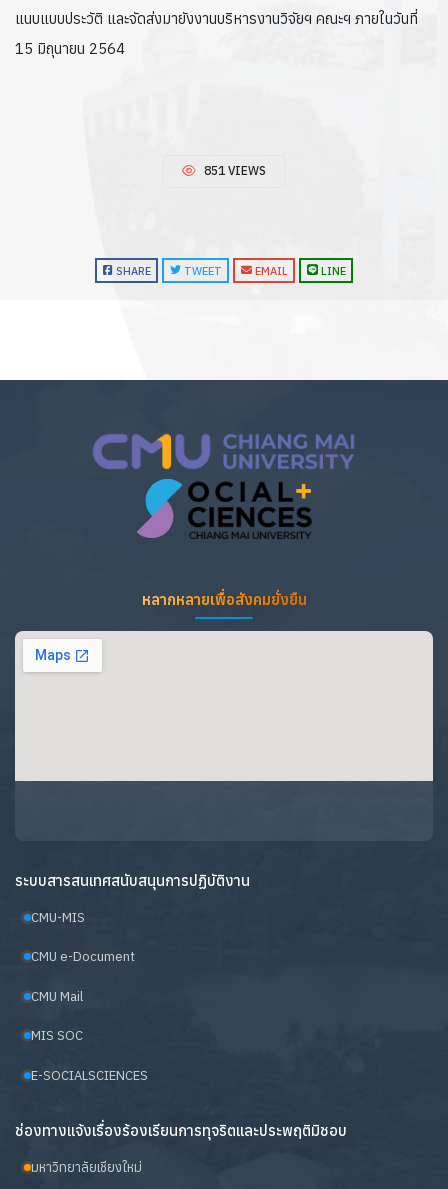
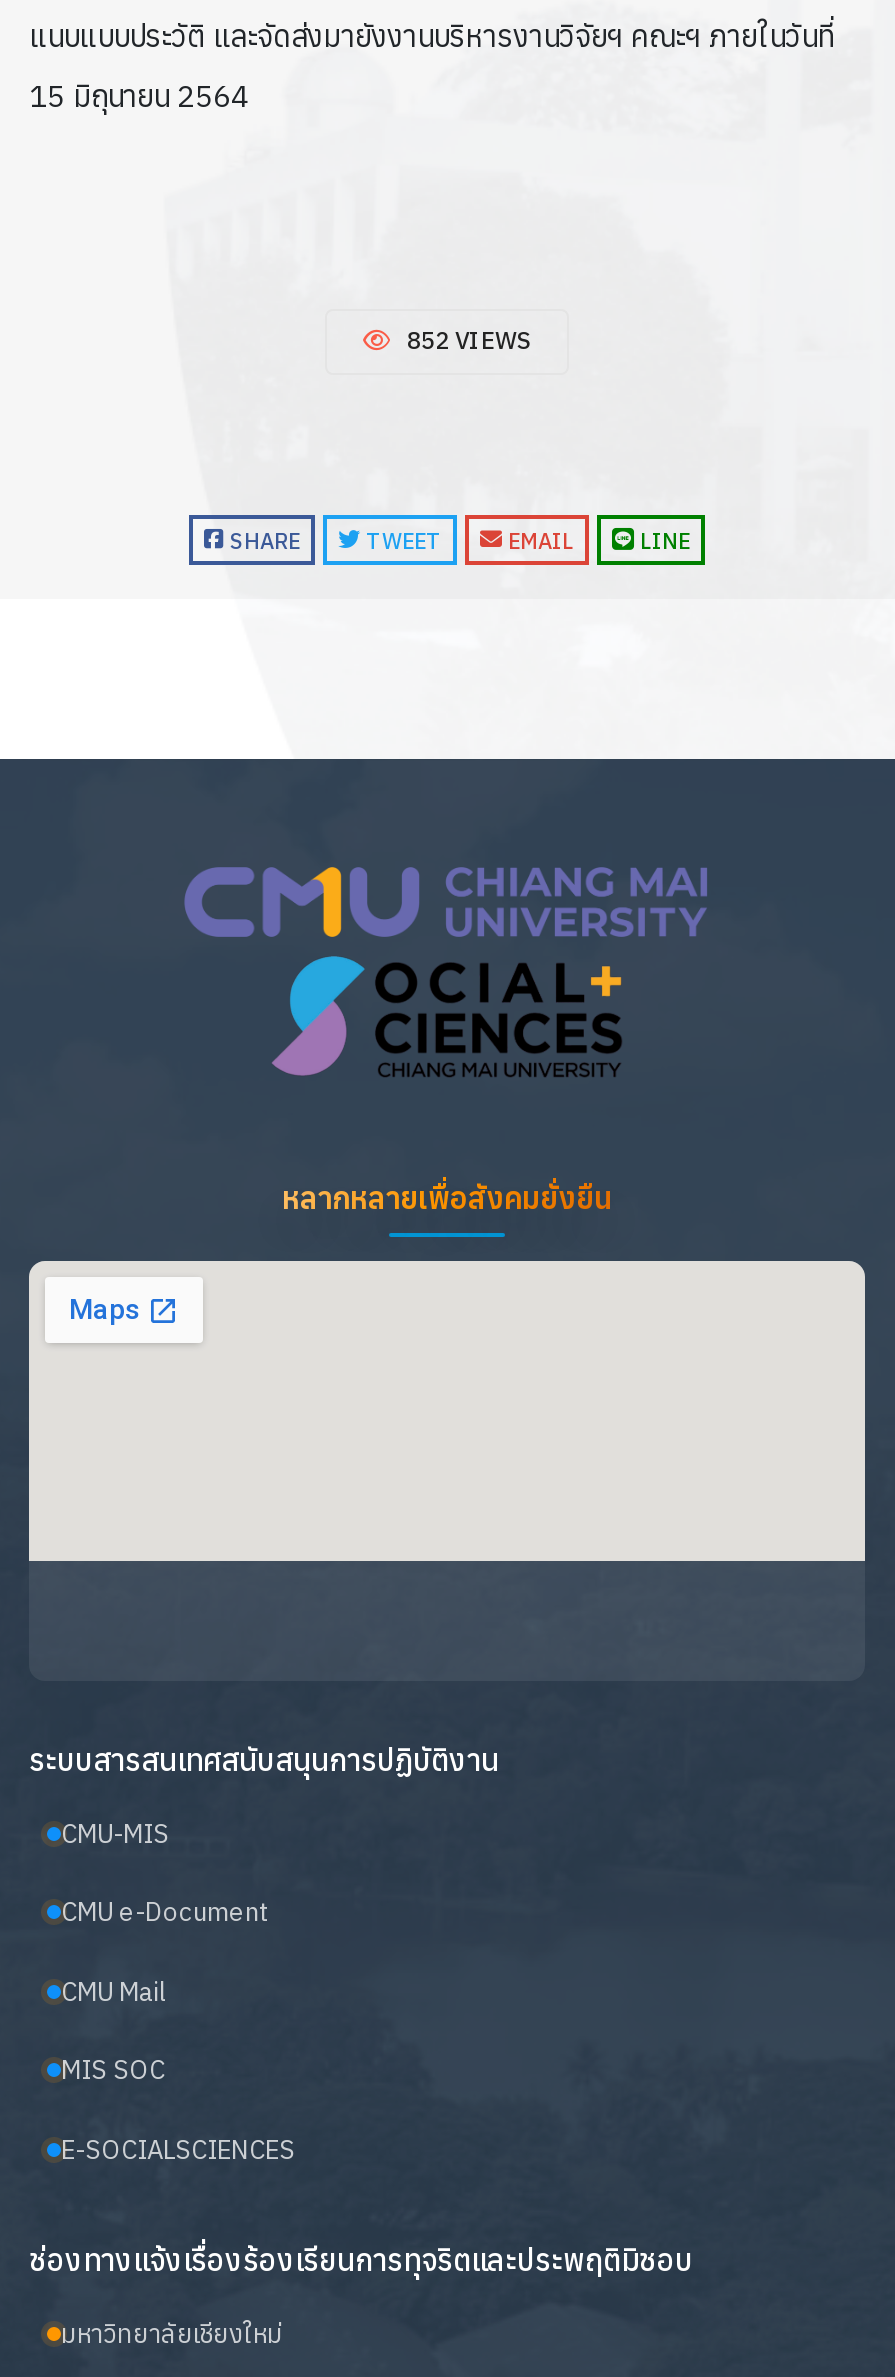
[204,163,266,178] 851 VIEWS -> [407,325,531,355] 852 VIEWS

